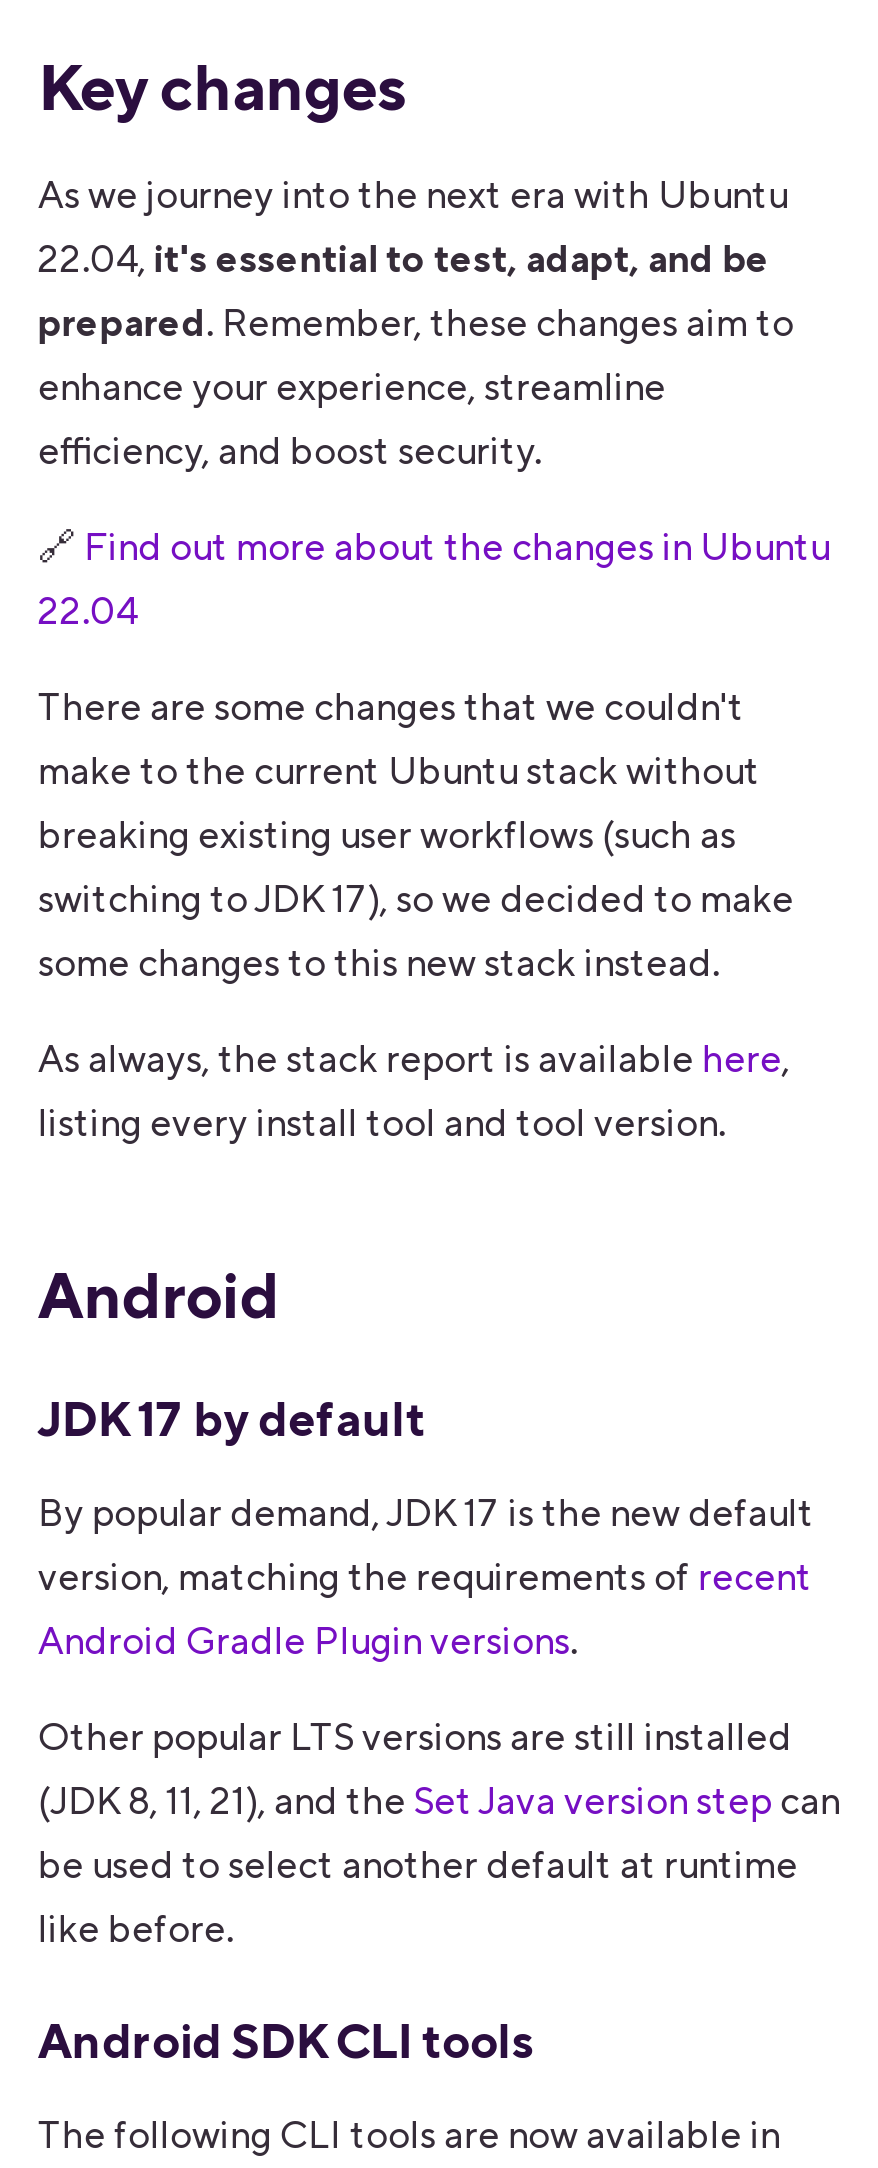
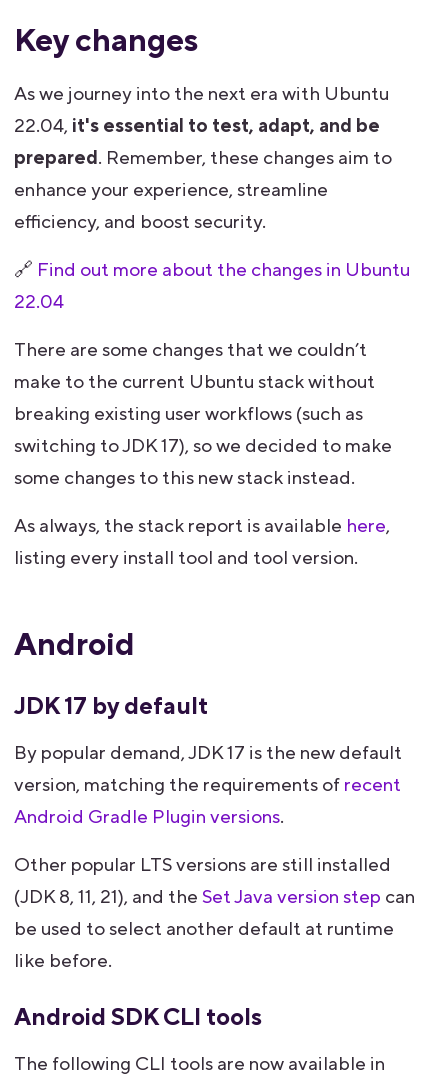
[38,679,744,733] There are some changes that we couldn't -> [14,336,367,363] There are some changes that we couldn’t

